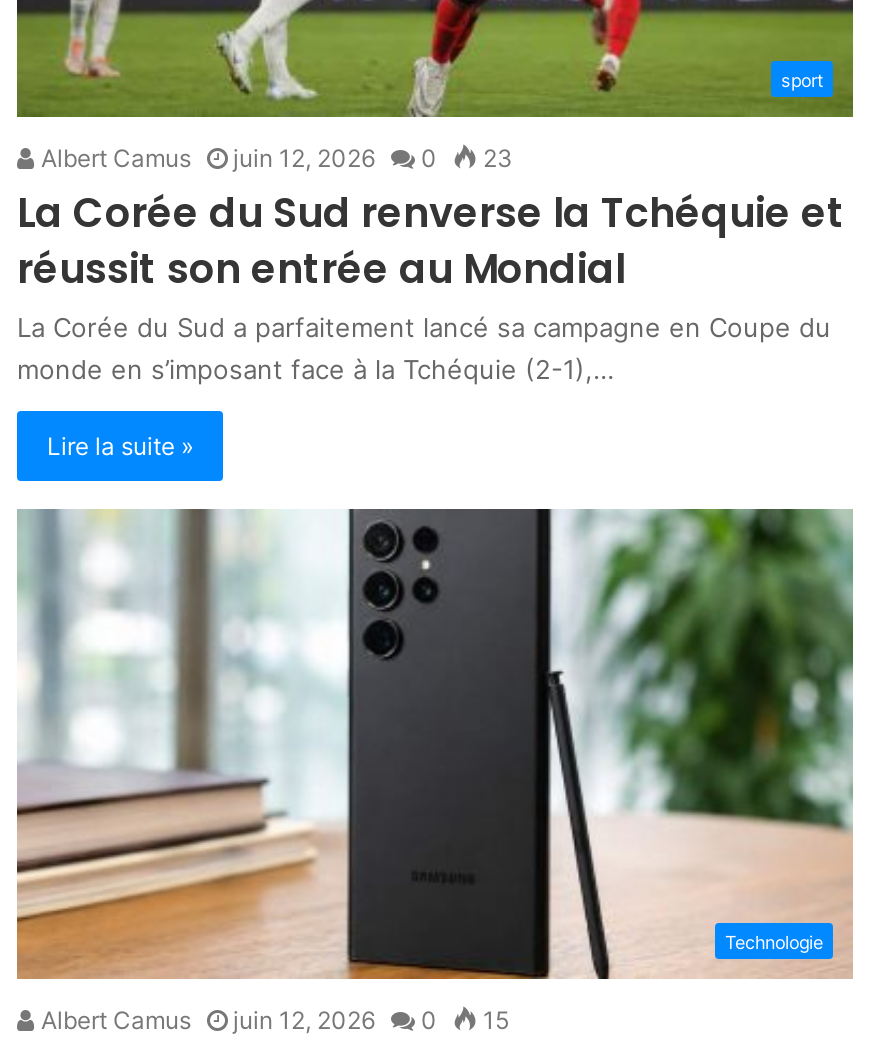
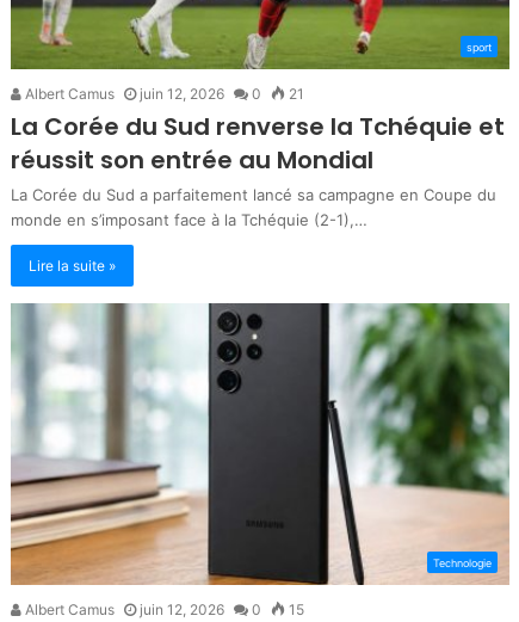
[35,142,513,172] Albert Camus juin 12, 2026 0 23 -> [21,85,304,103] Albert Camus juin 12, 2026 0 21

